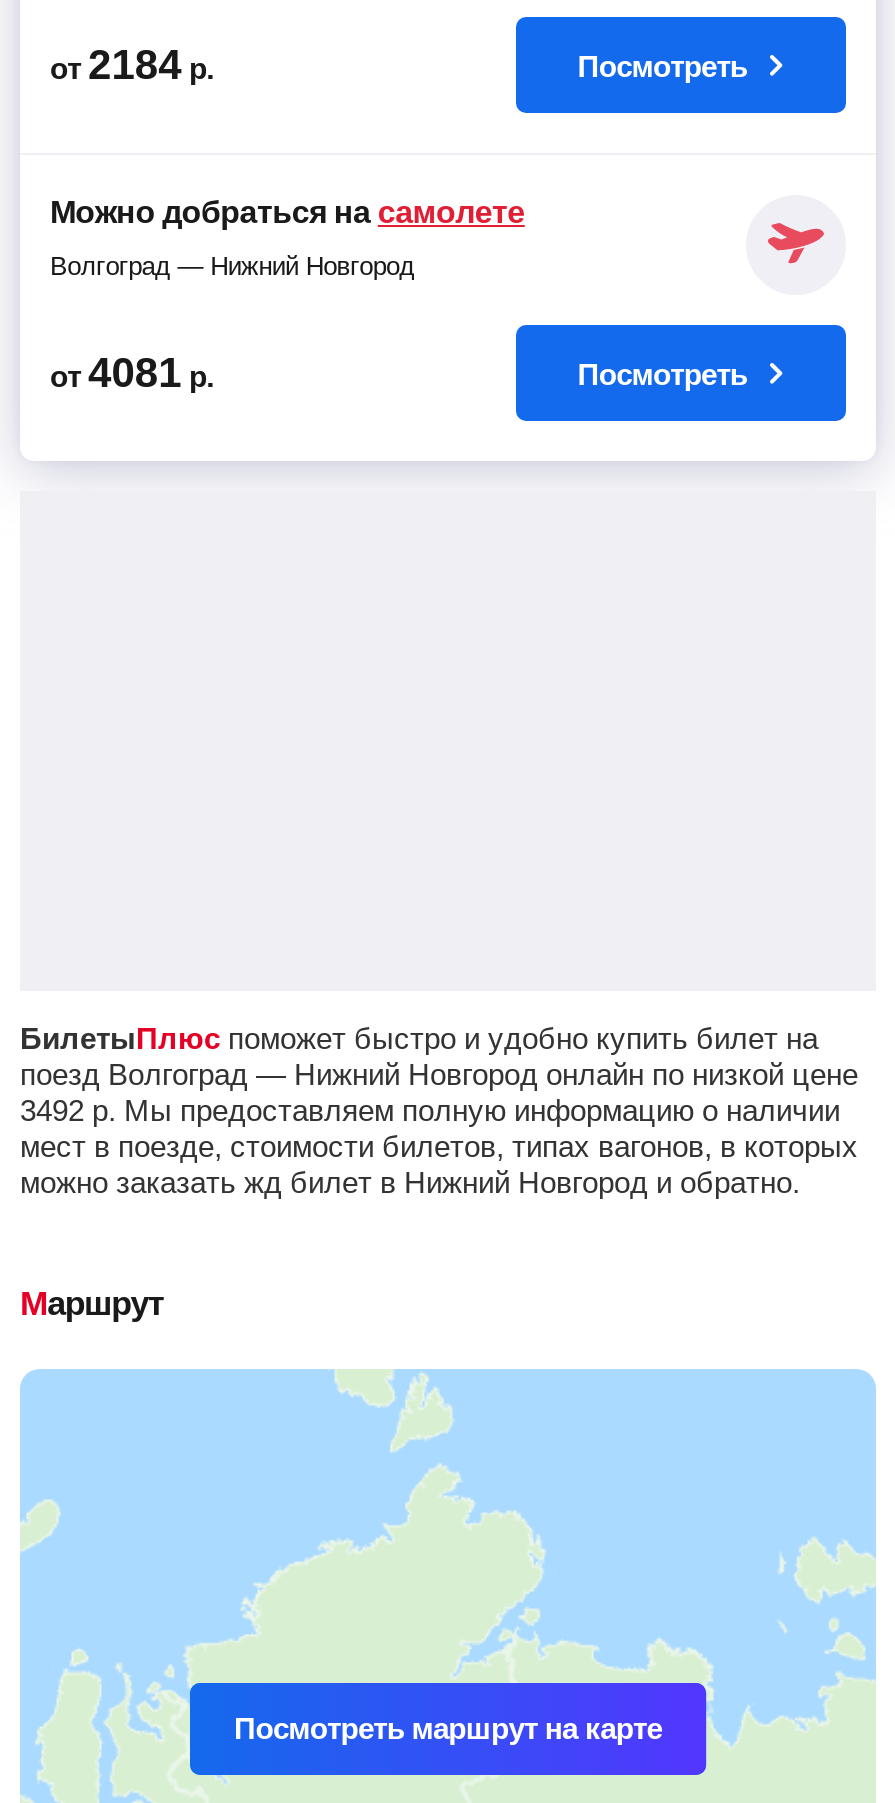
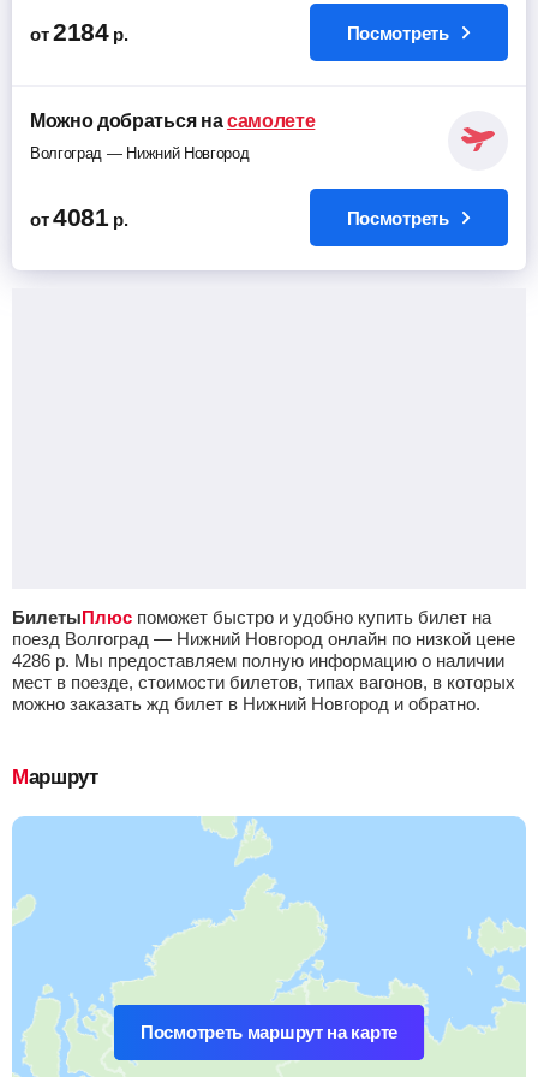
[20,1093,840,1127] 3492 р. Мы предоставляем полную информацию о наличии -> [12,650,504,671] 4286 р. Мы предоставляем полную информацию о наличии

